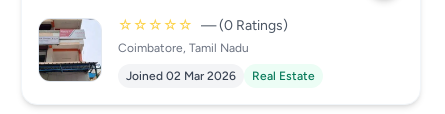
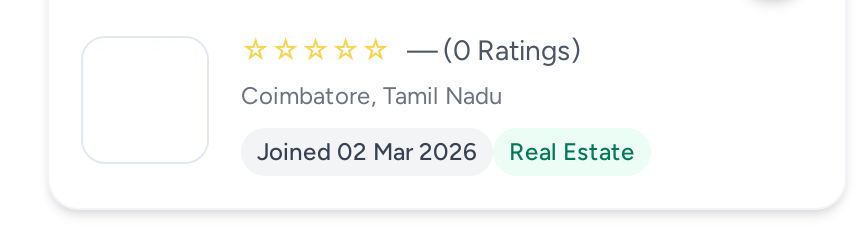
[38,18,102,82] [image] -> none

